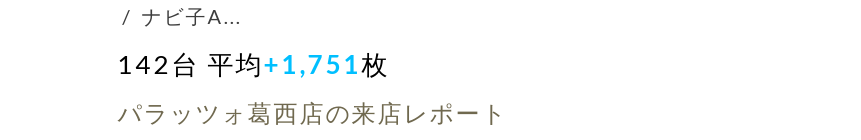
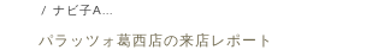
[117,54,389,80] 142台 平均+1,751枚 -> none

